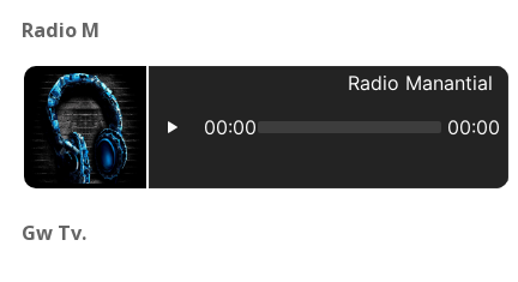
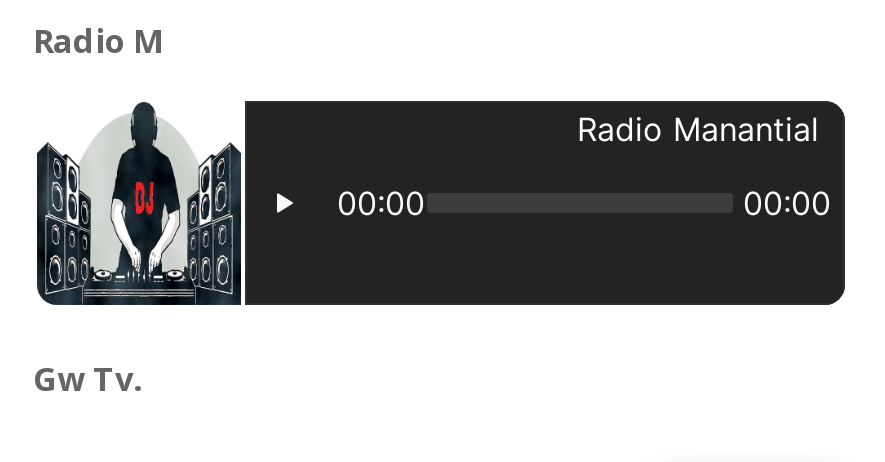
[23,65,146,188] [image] -> [37,101,243,305] [image]

